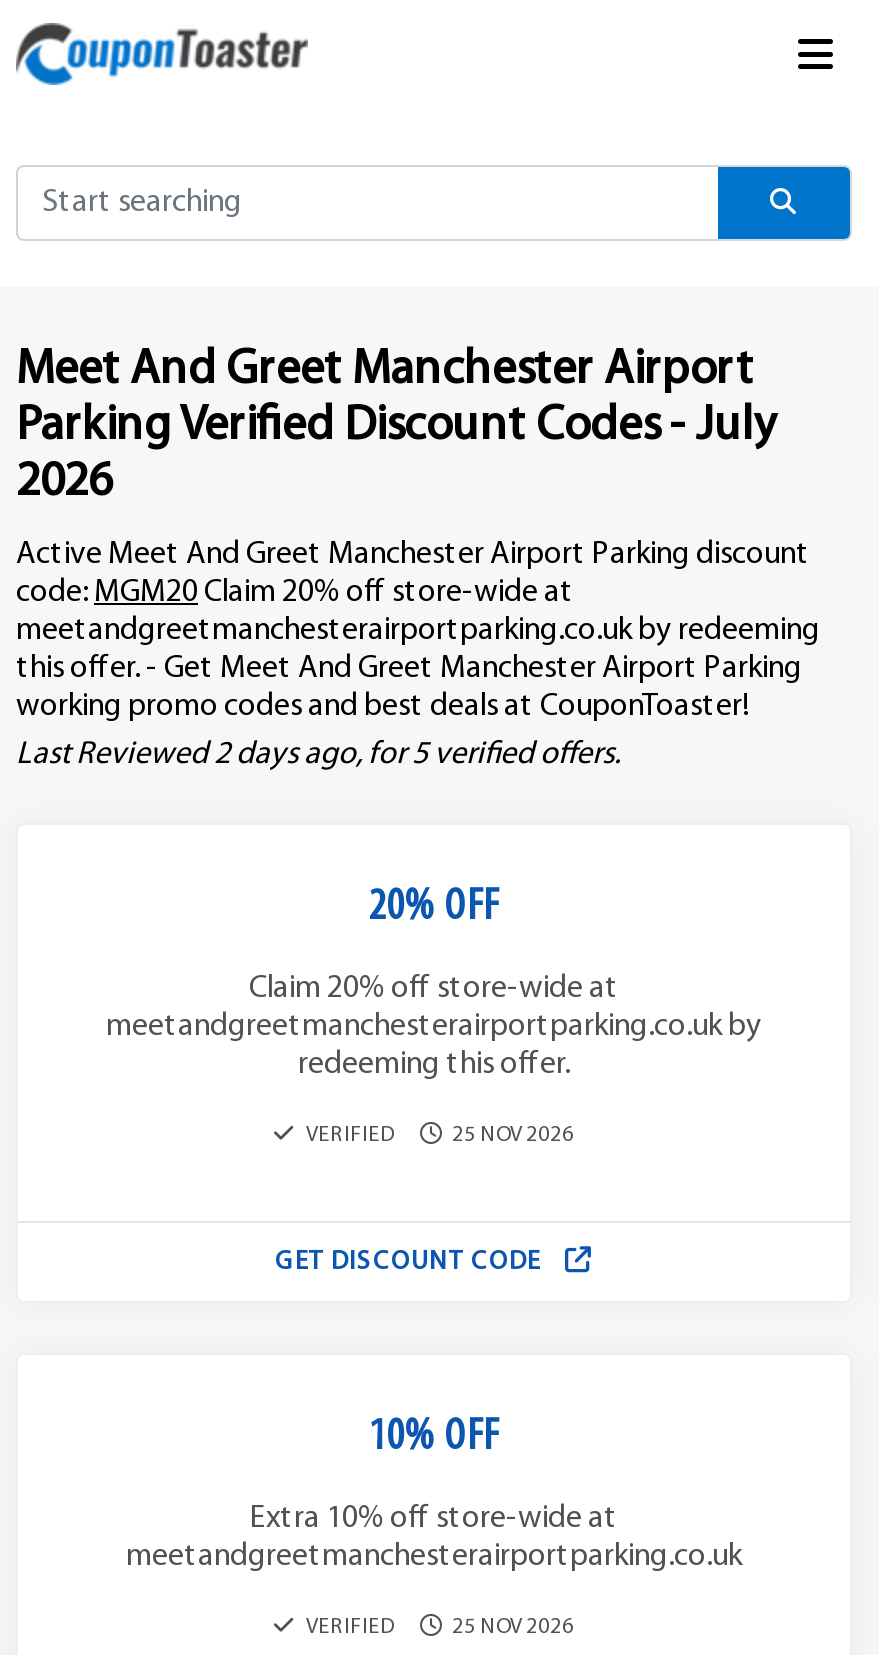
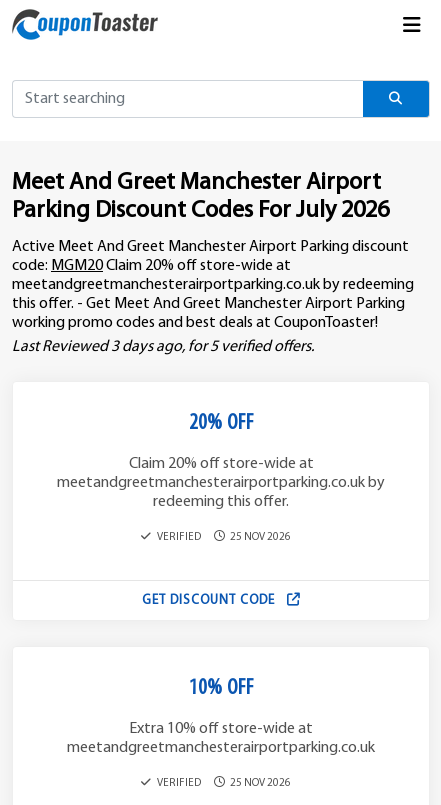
[16,403,776,507] Parking Verified Discount Codes - July | 2026 -> [12,199,389,223] Parking Discount Codes For July 2026
[16,739,620,771] Last Reviewed 2 days ago, for 5 verified offers. -> [12,339,314,355] Last Reviewed 3 days ago, for 5 verified offers.

